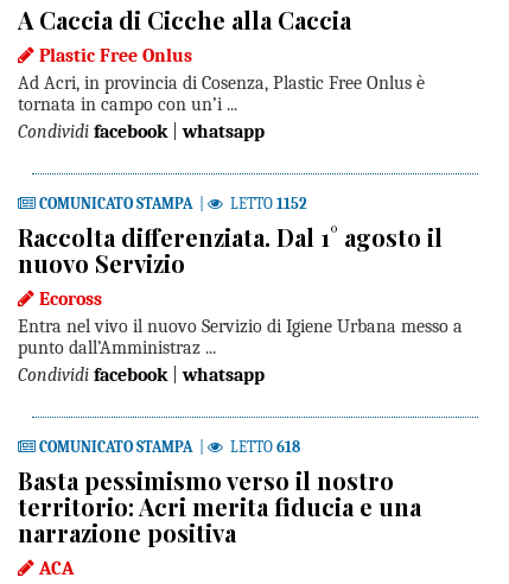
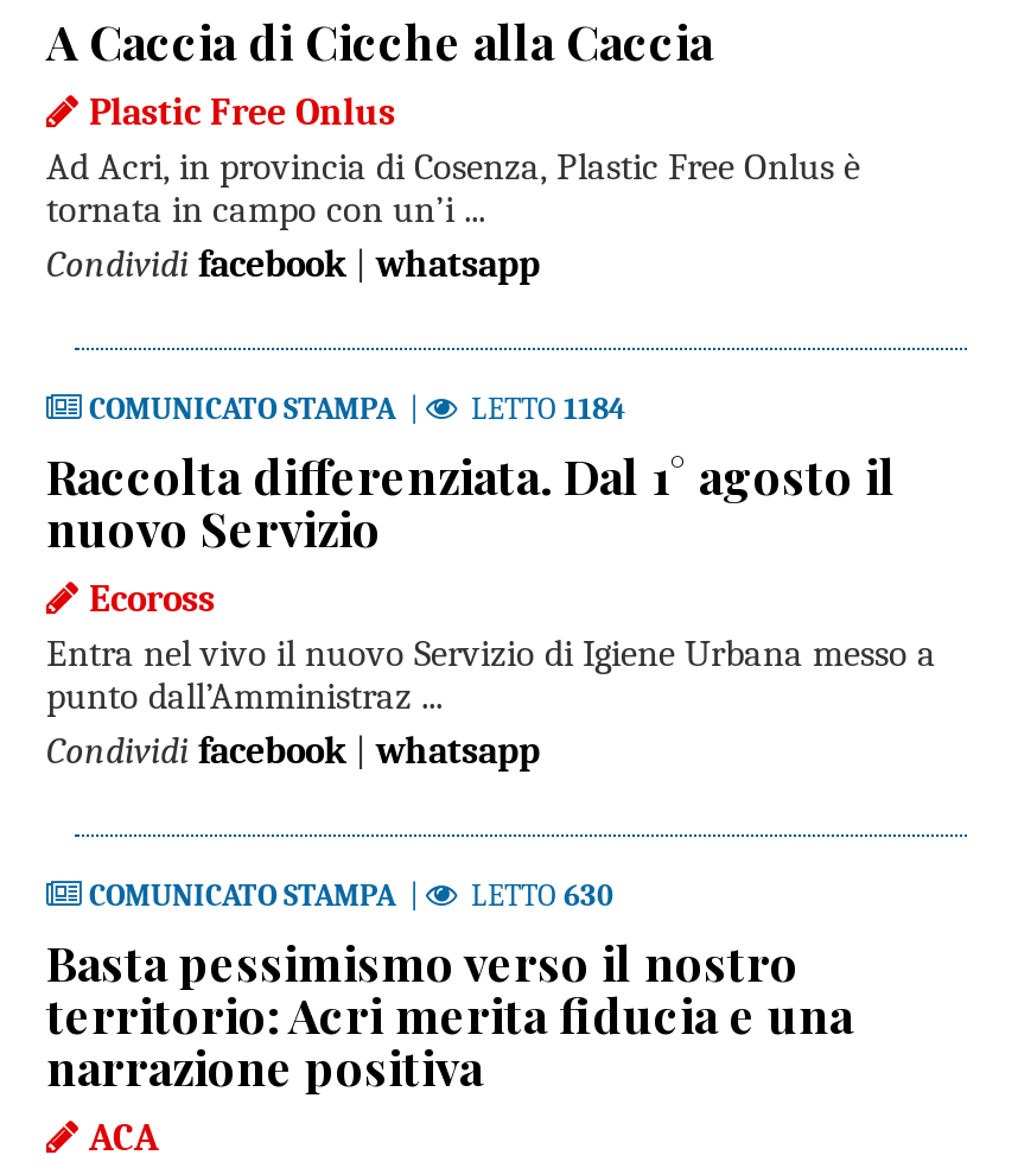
[223,195,307,213] LETTO 1152 -> [457,391,625,426] LETTO 1184
[223,439,300,456] LETTO 618 -> [457,877,613,913] LETTO 630

